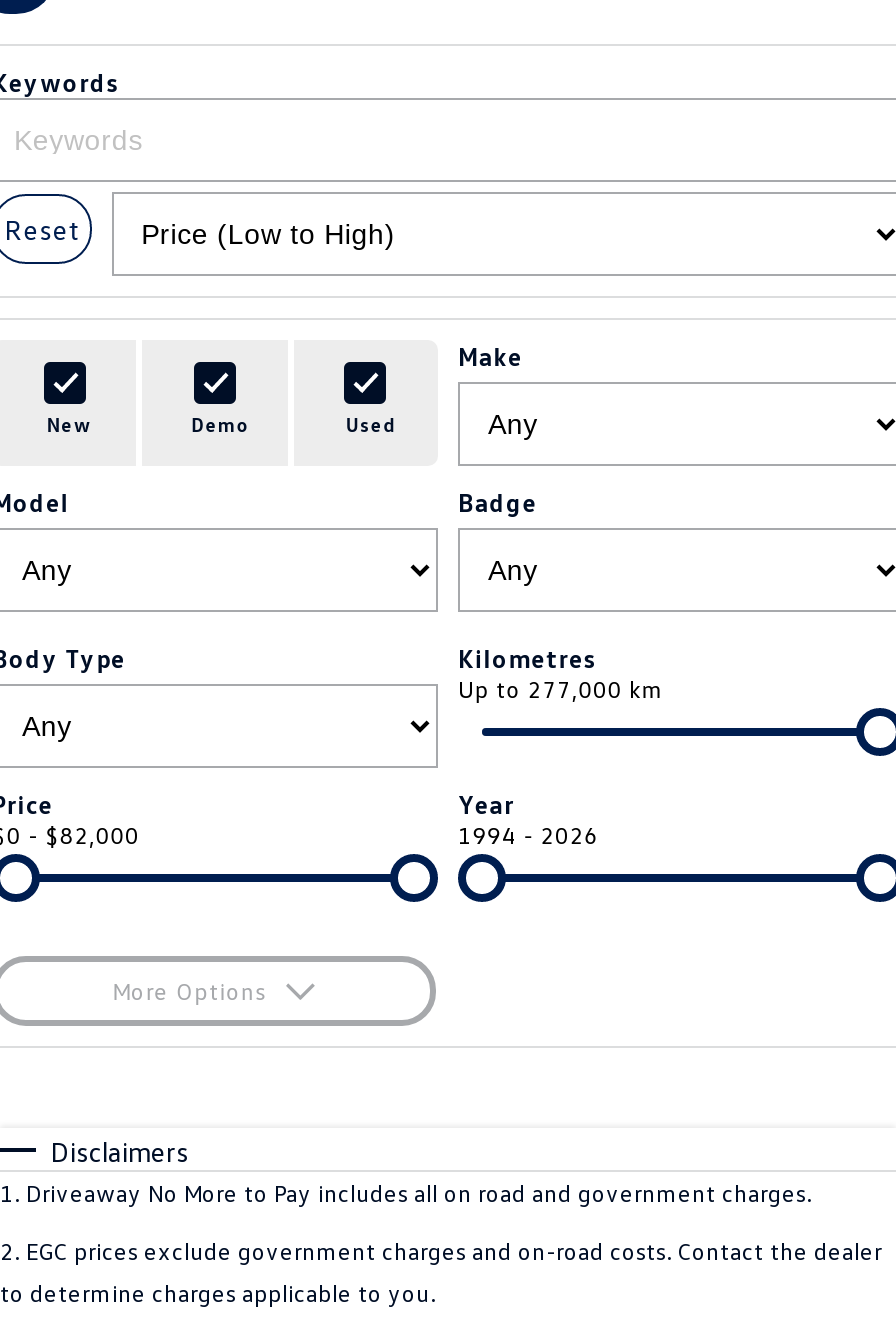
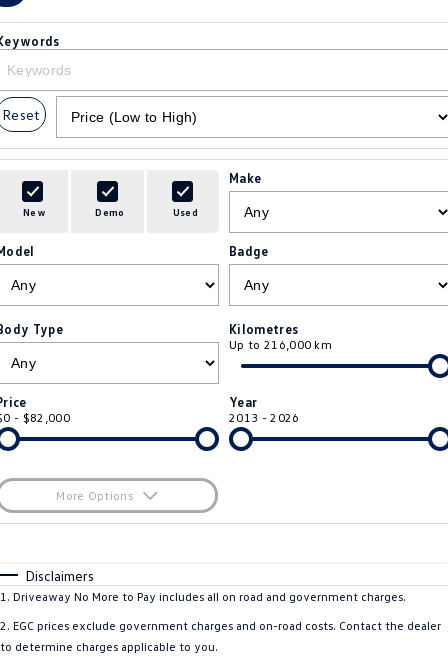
[458,674,664,704] Up to 277,000 km -> [229,337,332,352] Up to 216,000 km
[458,820,599,850] 1994 - 2026 -> [229,410,299,425] 2013 - 2026

